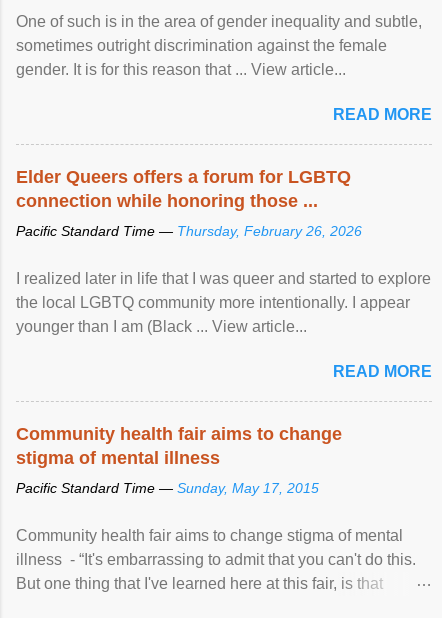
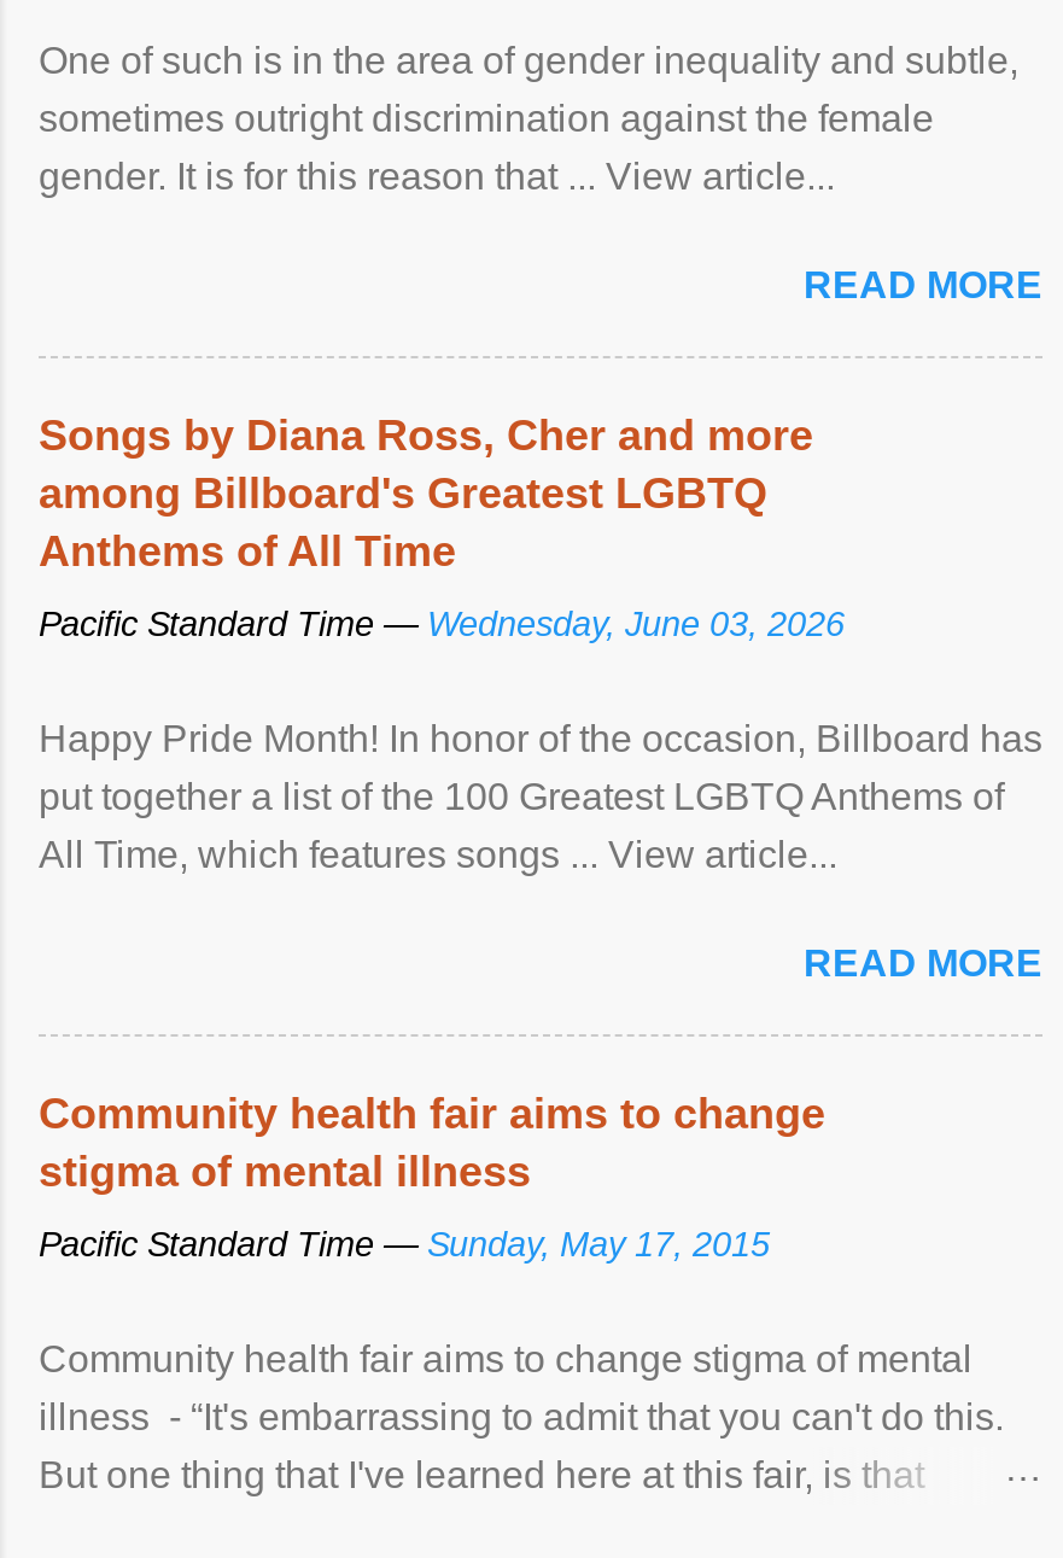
[16,167,351,211] Elder Queers offers a forum for LGBTQ | connection while honoring those ... -> [39,411,813,575] Songs by Diana Ross, Cher and more | among Billboard's Greatest LGBTQ | Anthems of All Time
[16,223,362,239] Pacific Standard Time — Thursday, February 26, 2026 -> [39,604,845,642] Pacific Standard Time — Wednesday, June 03, 2026
[16,270,431,335] I realized later in life that I was queer and started to explore | the local LGBTQ community more intentionally. I appear | younger than I am (Black ... View article... -> [39,717,1042,874] Happy Pride Month! In honor of the occasion, Billboard has | put together a list of the 100 Greatest LGBTQ Anthems of | All Time, which features songs ... View article...

